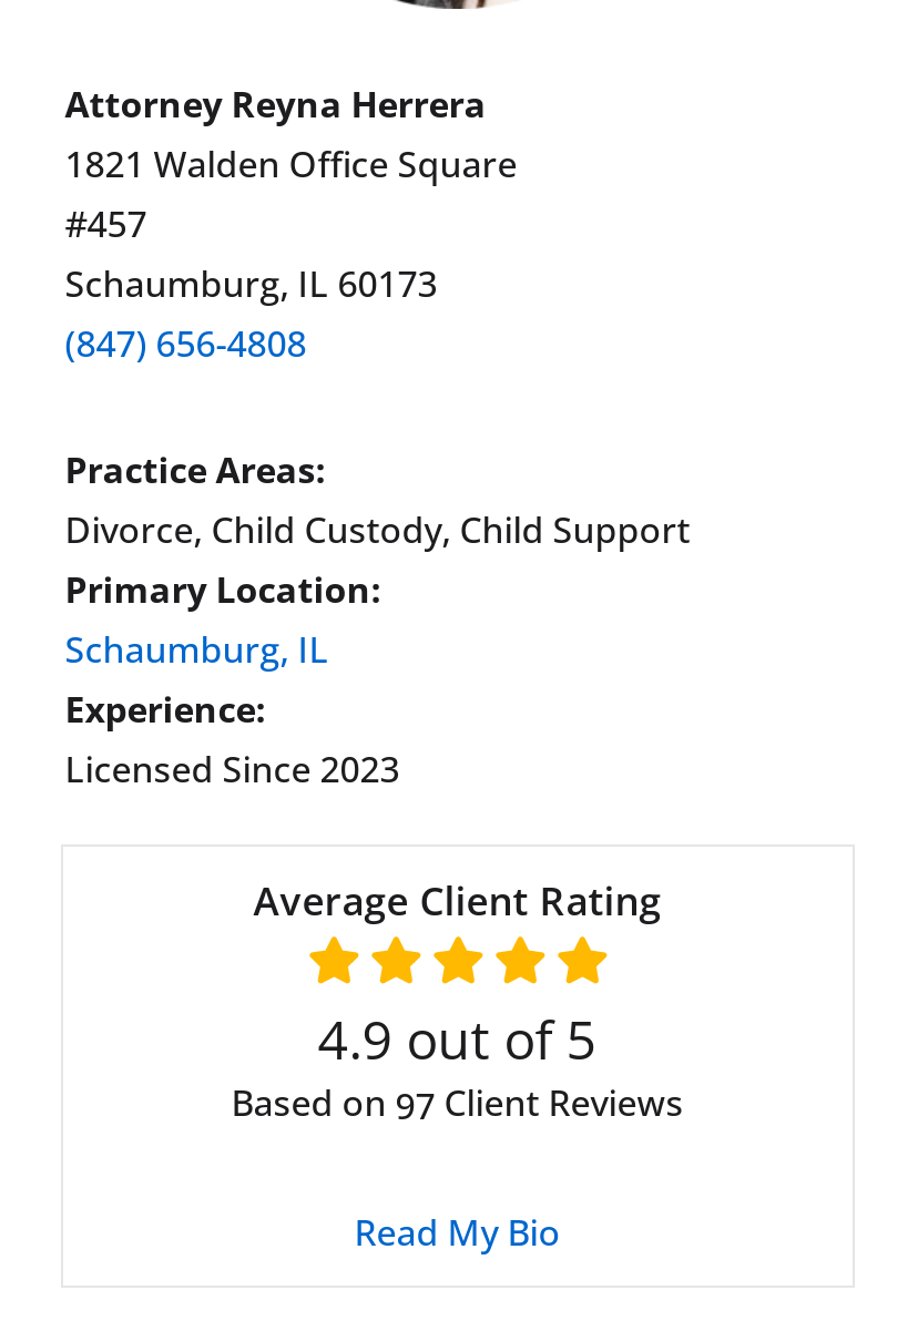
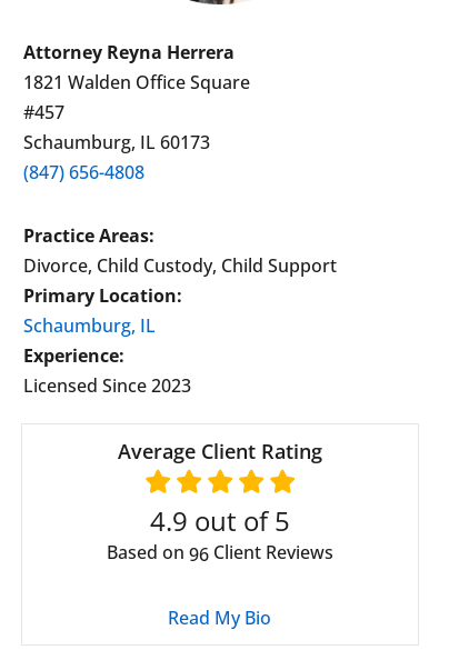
[231,1078,684,1130] Based on 97 Client Reviews -> [106,540,333,567] Based on 96 Client Reviews

